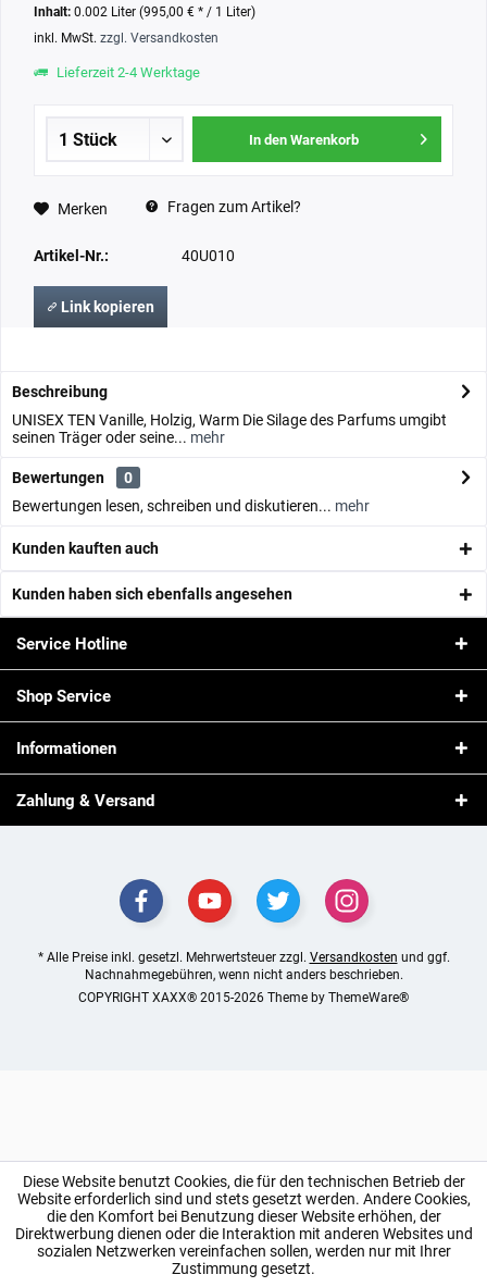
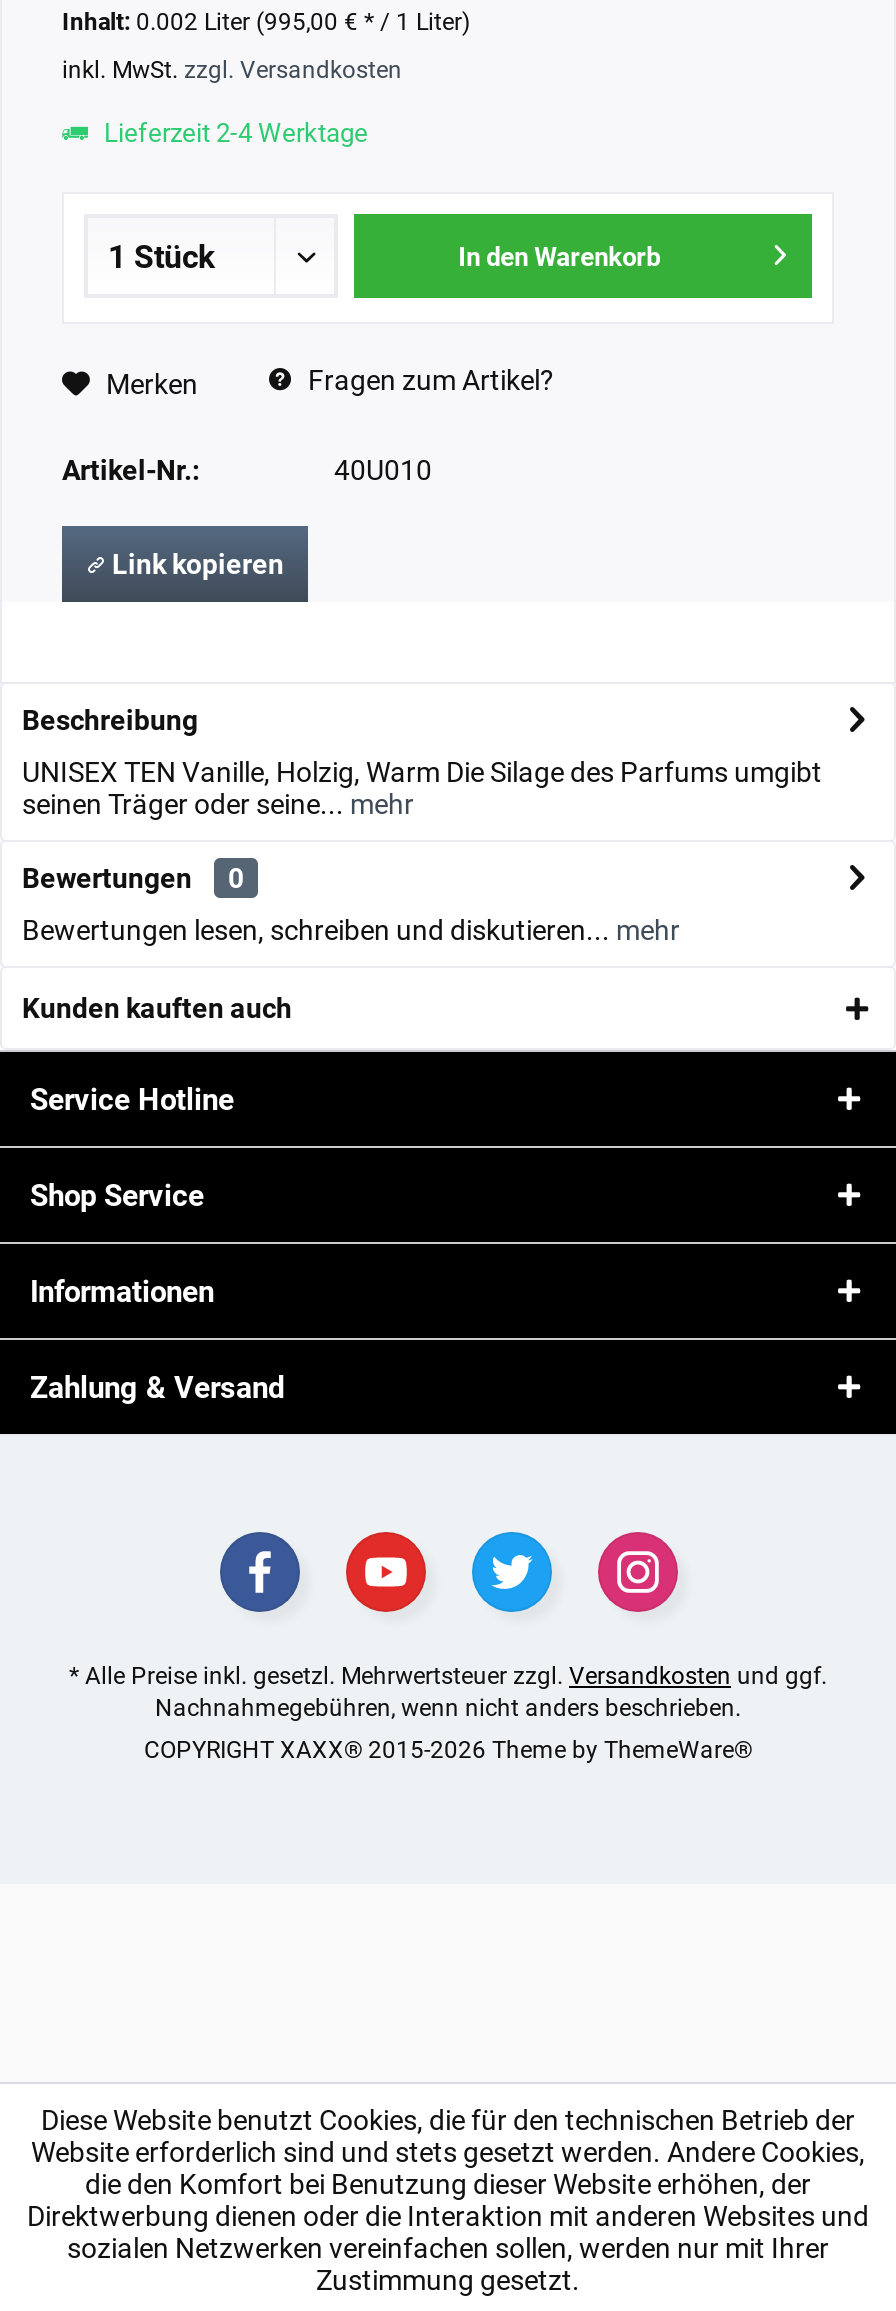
[12,585,292,603] Kunden haben sich ebenfalls angesehen -> none
moved [16,634,449,1006] -> [30,1082,827,1765]: [image] | Service Hotline | Shop Service | Informationen | Zahlung & Versand | * Alle Preise inkl. gesetzl. Mehrwertsteuer zzgl. Versandkosten und ggf. | Nachnahmegebühren, wenn nicht anders beschrieben. | COPYRIGHT XAXX® 2015-2026 Theme by ThemeWare®

